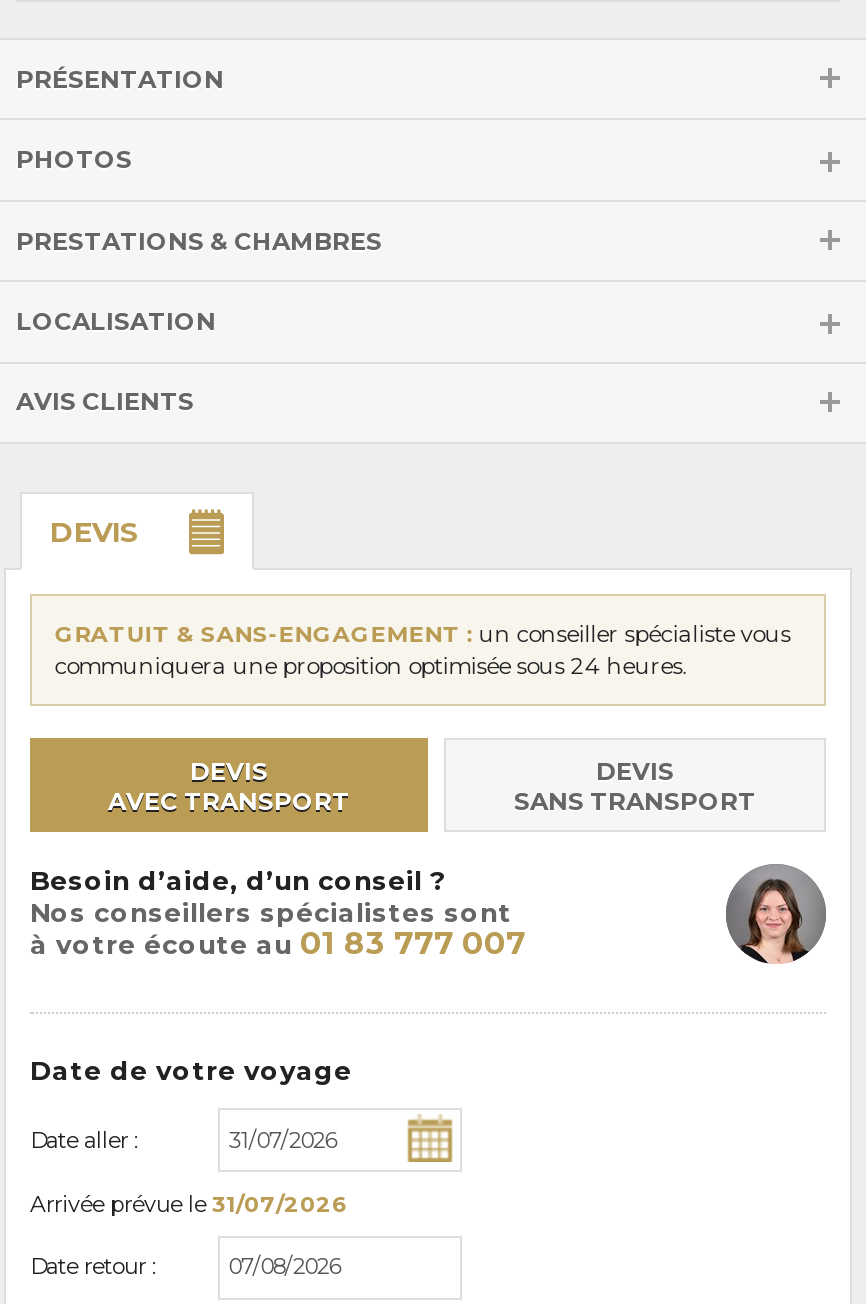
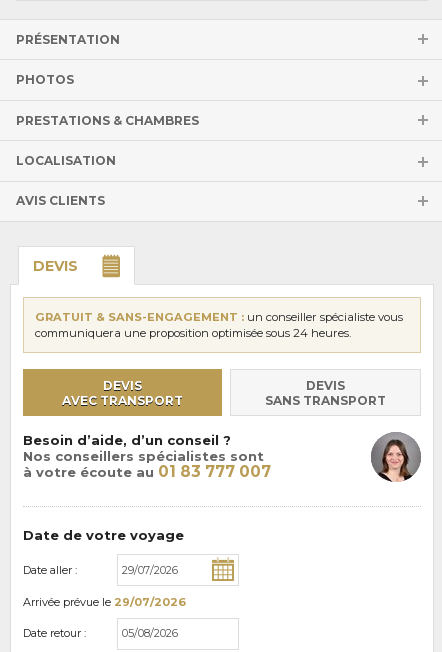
[30,1190,348,1218] Arrivée prévue le 31/07/2026 -> [23,595,186,609] Arrivée prévue le 29/07/2026

